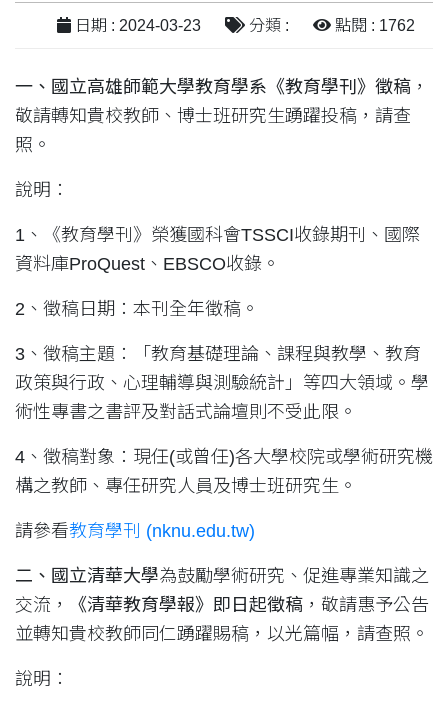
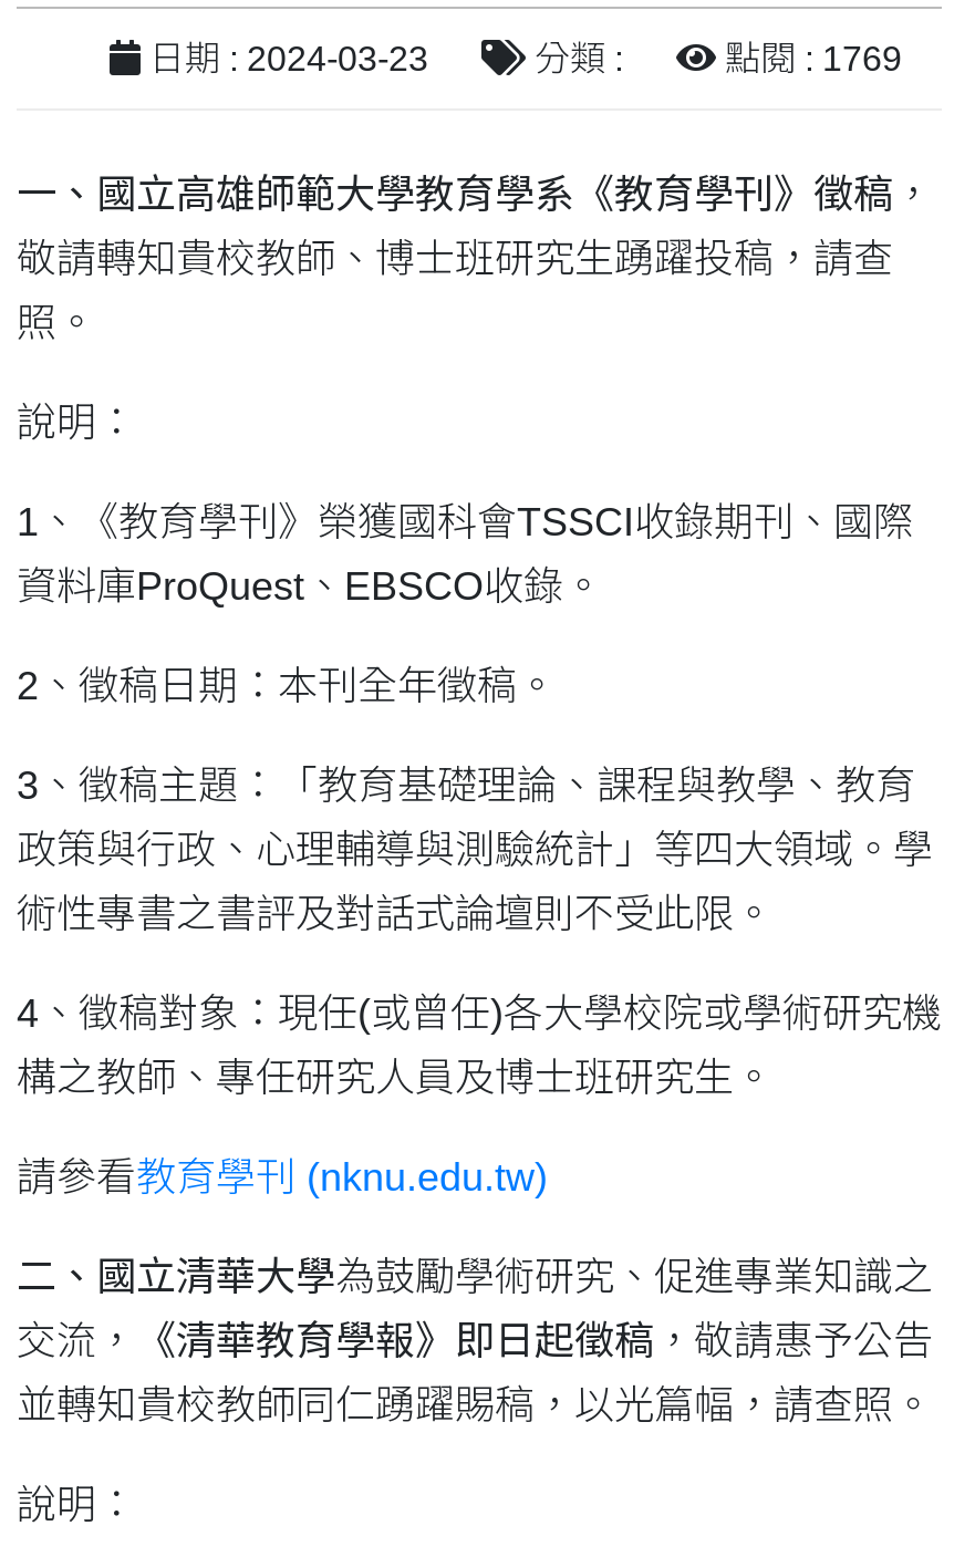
[331,17,415,34] 點閱 : 1762 -> [716,39,902,77] 點閱 : 1769

